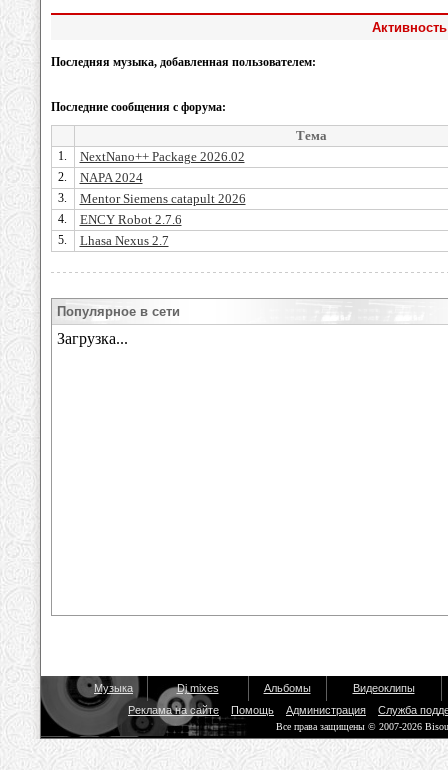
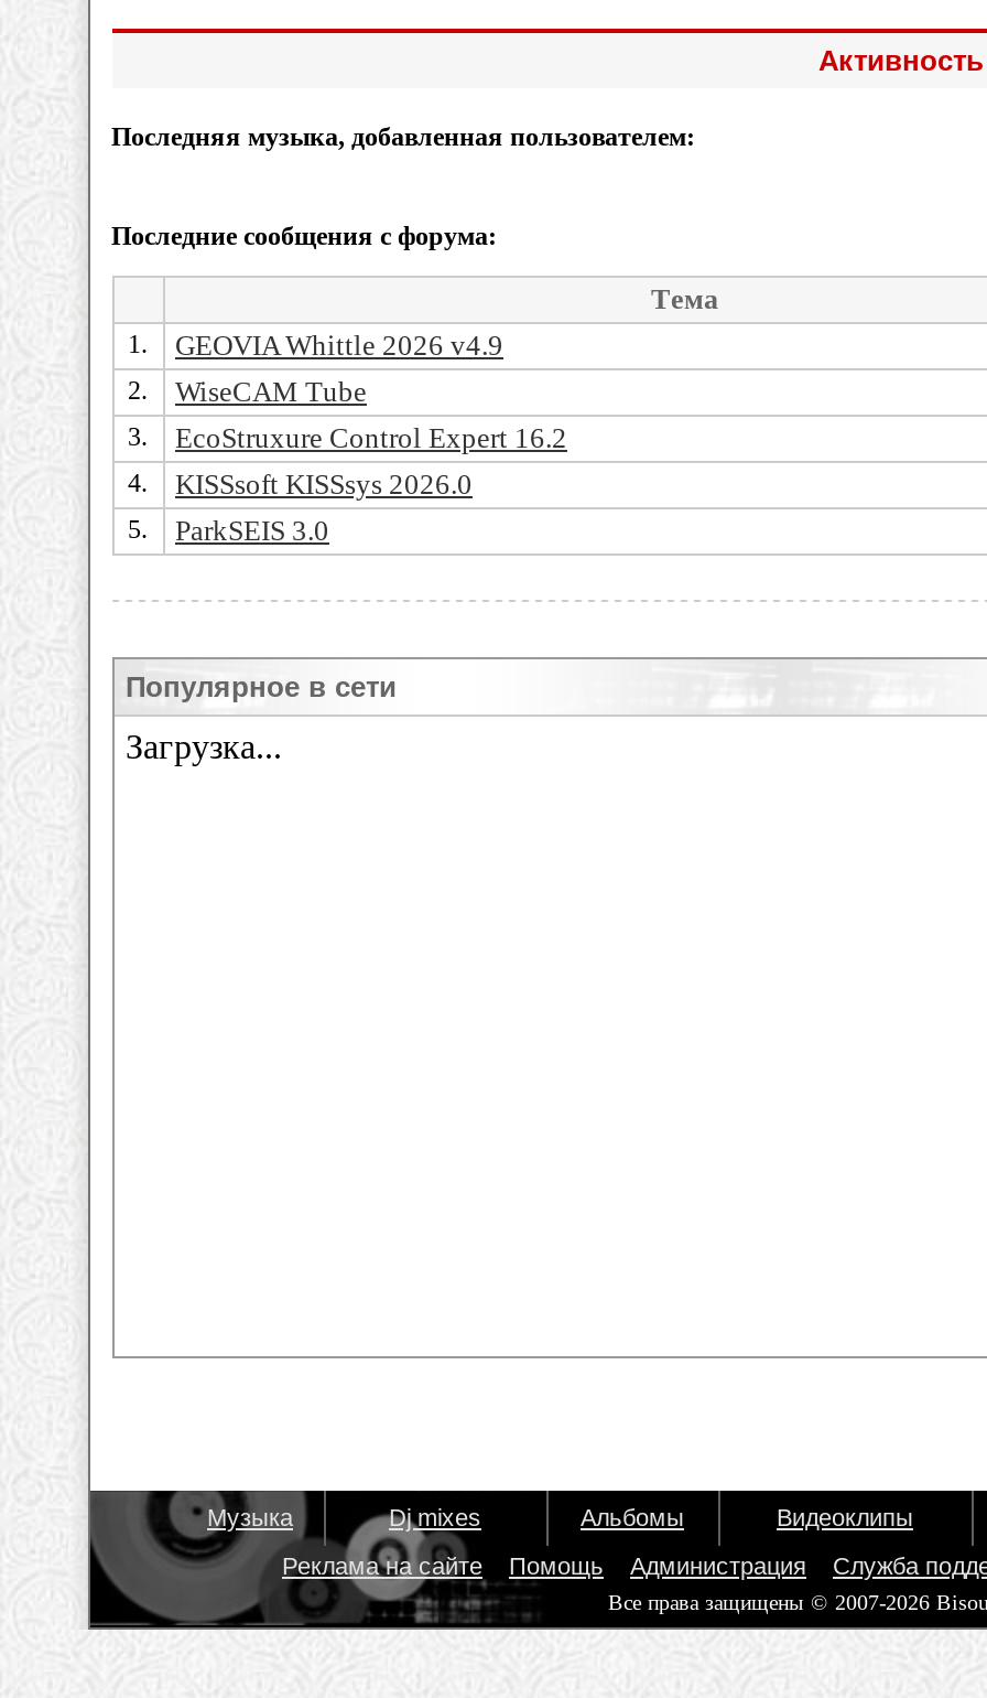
[79,149,244,164] NextNano++ Package 2026.02 -> [175,329,503,362] GEOVIA Whittle 2026 v4.9
[79,170,142,185] NAPA 2024 -> [175,375,367,408] WiseCAM Tube
[79,191,245,206] Mentor Siemens catapult 2026 -> [175,421,567,454] EcoStruxure Control Expert 16.2
[79,212,181,227] ENCY Robot 2.7.6 -> [175,468,473,501] KISSsoft KISSsys 2026.0
[58,233,168,248] 5. Lhasa Nexus 2.7 -> [128,514,329,547] 5. ParkSEIS 3.0

